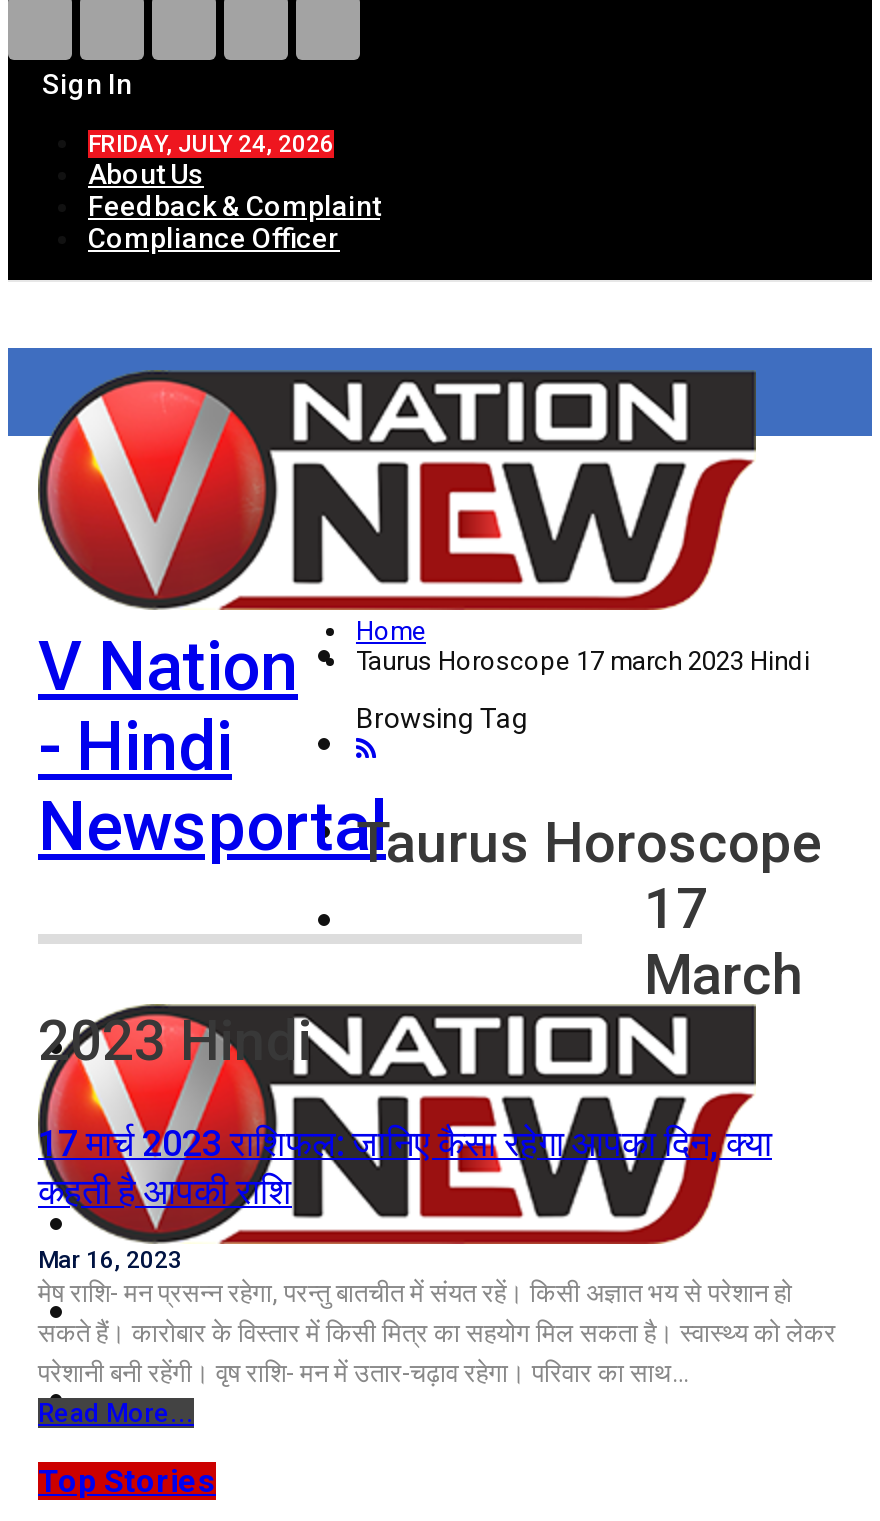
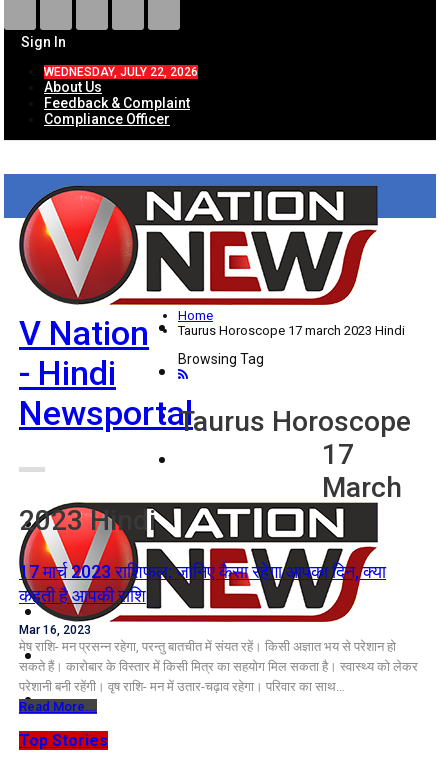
[88,130,334,158] FRIDAY, JULY 24, 2026 -> [44,65,198,79] WEDNESDAY, JULY 22, 2026

